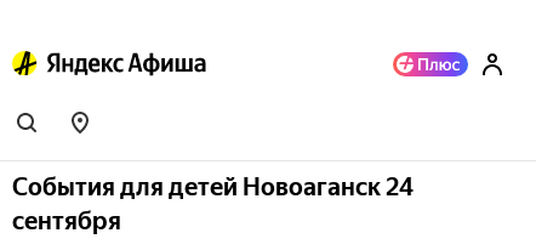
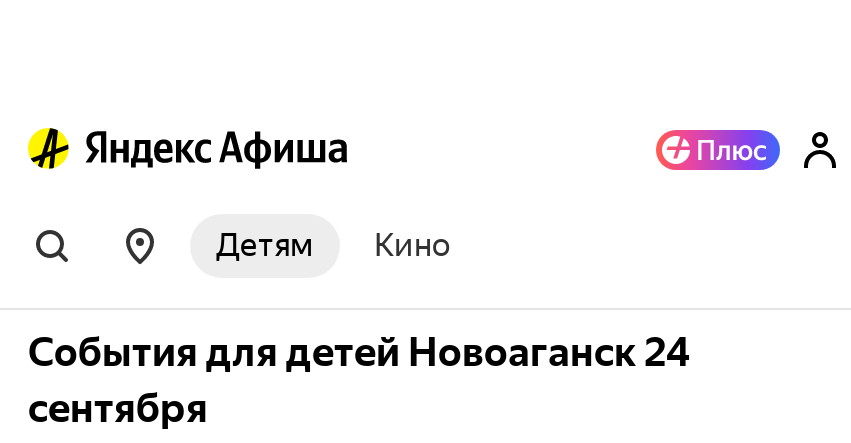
none -> [216,226,450,264] Детям | Кино

